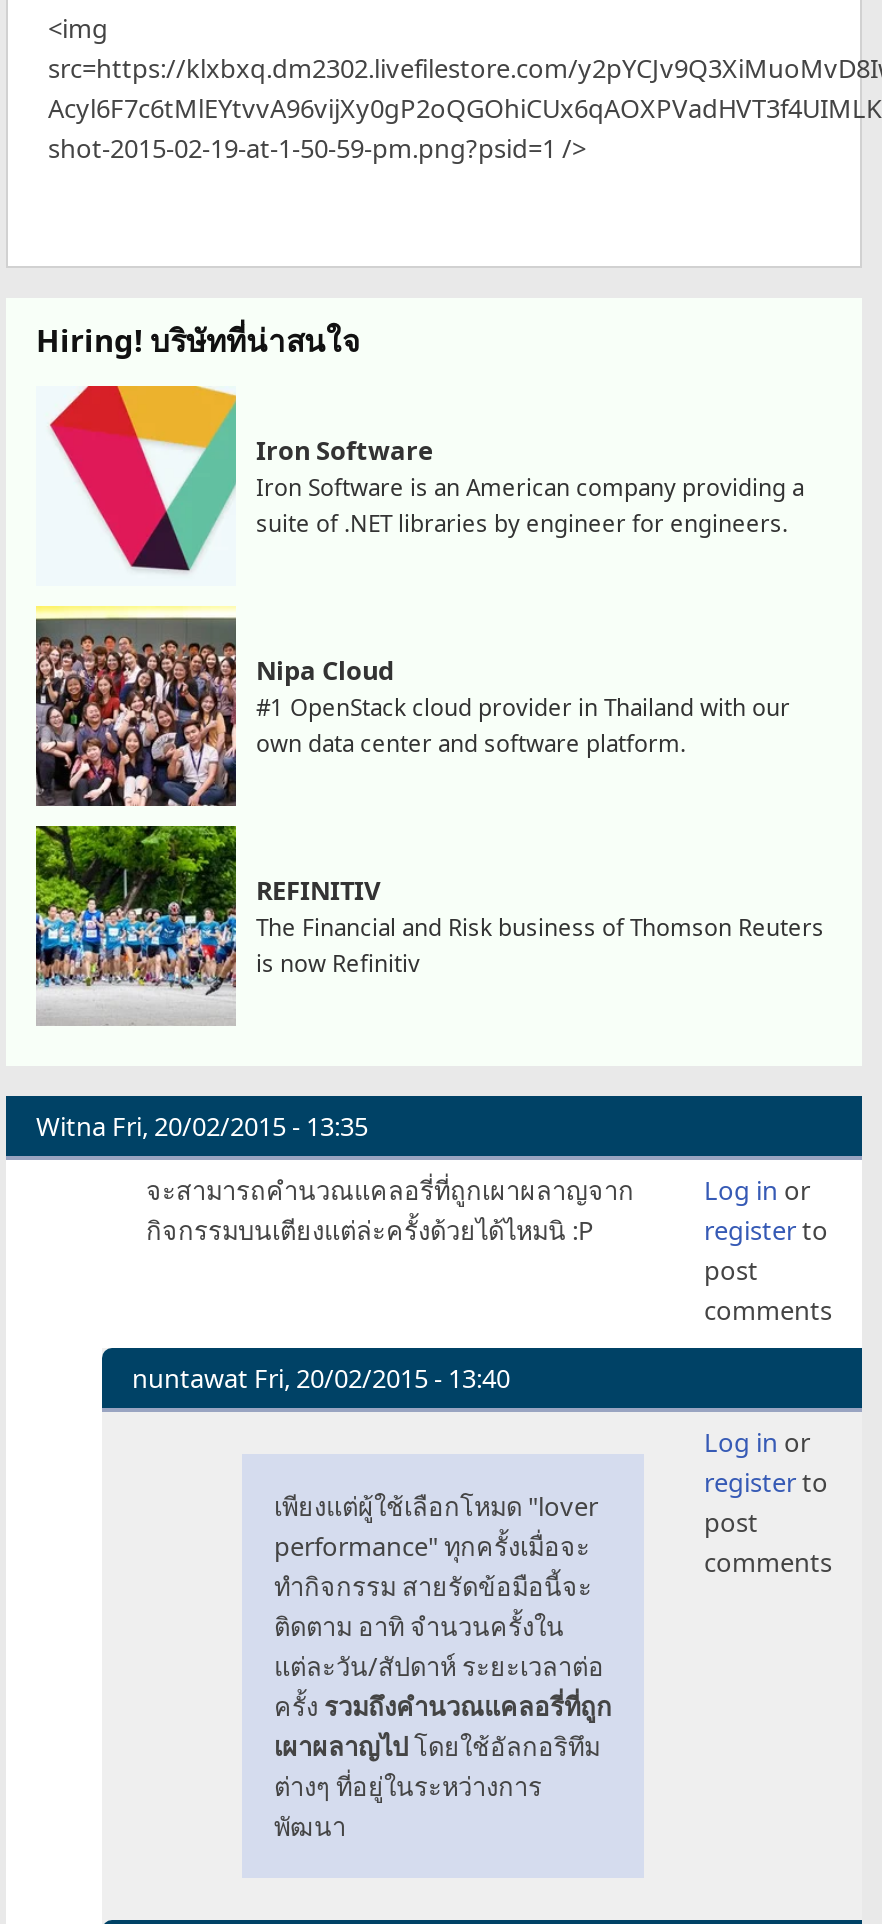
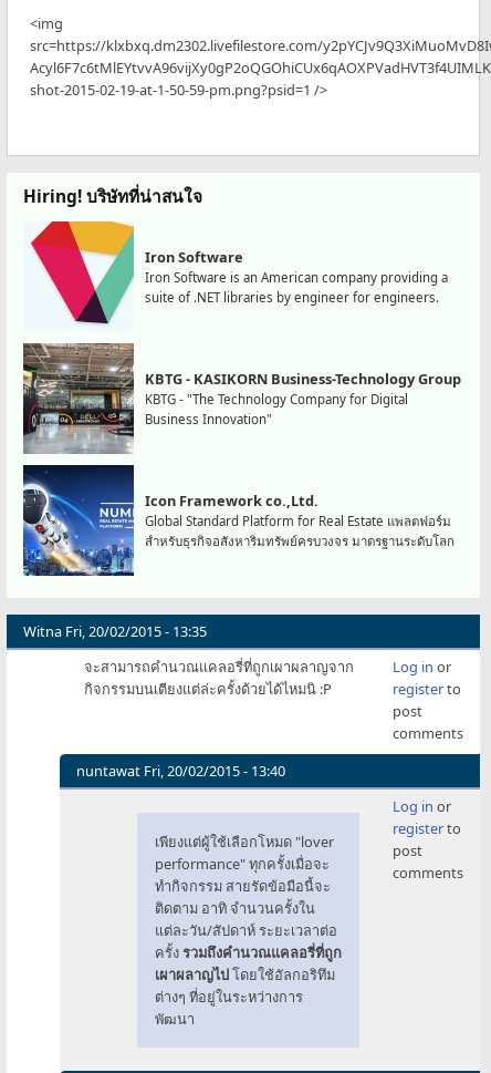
[36,604,790,808] [image] | Nipa Cloud | #1 OpenStack cloud provider in Thailand with our | own data center and software platform. -> [22,342,461,454] [image] | KBTG - KASIKORN Business-Technology Group | KBTG - "The Technology Company for Digital | Business Innovation"
[34,824,824,1024] [image] | REFINITIV | The Financial and Risk business of Thomson Reuters | is now Refinitiv -> [22,464,455,576] [image] | Icon Framework co.,Ltd. | Global Standard Platform for Real Estate แพลตฟอร์ม | สำหรับธุรกิจอสังหาริมทรัพย์ครบวงจร มาตรฐานระดับโลก

